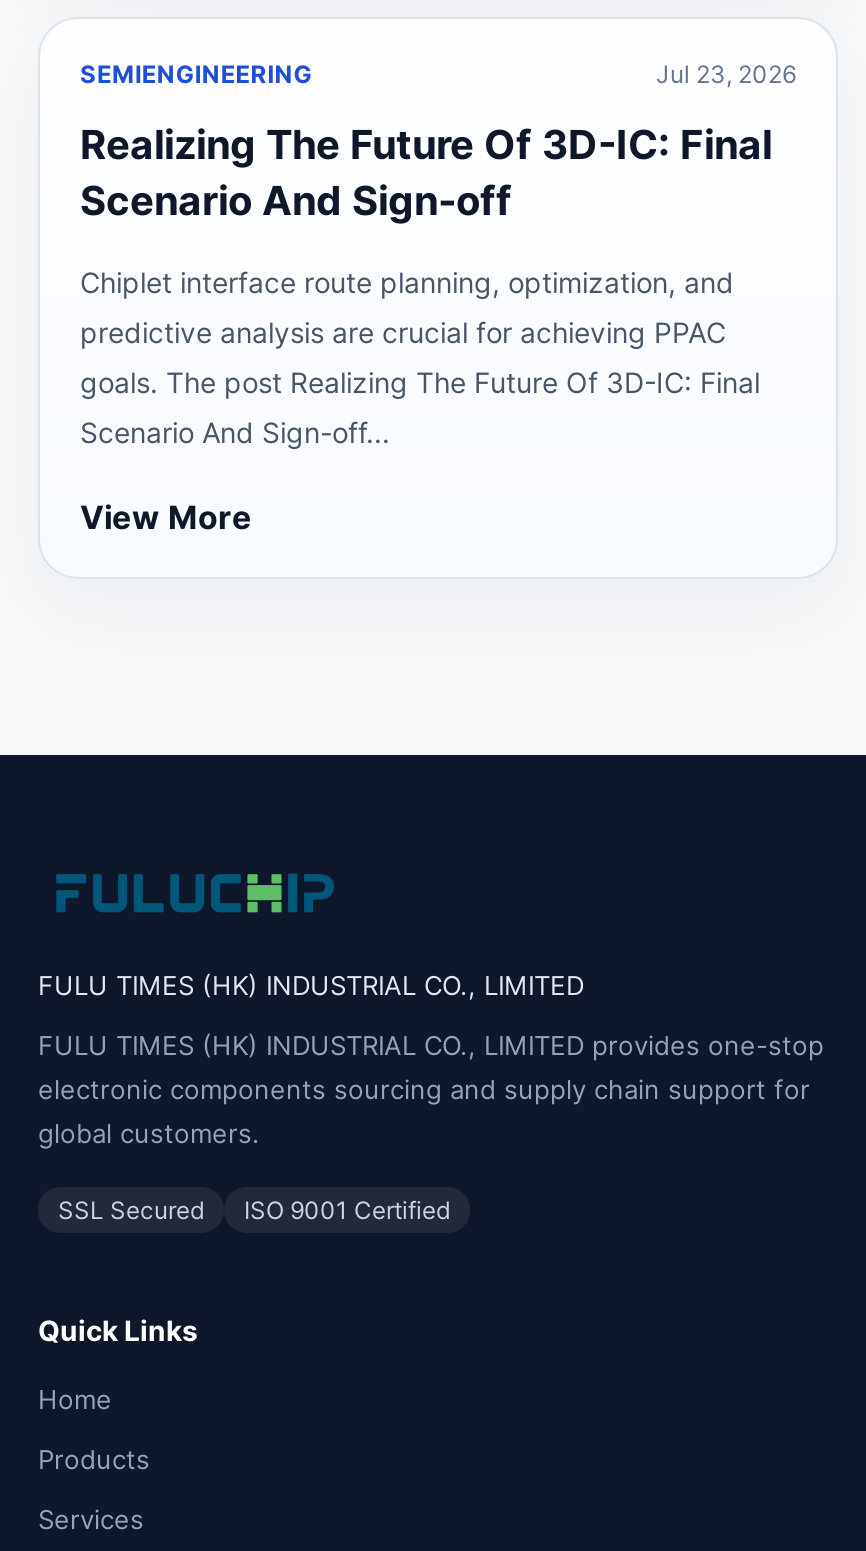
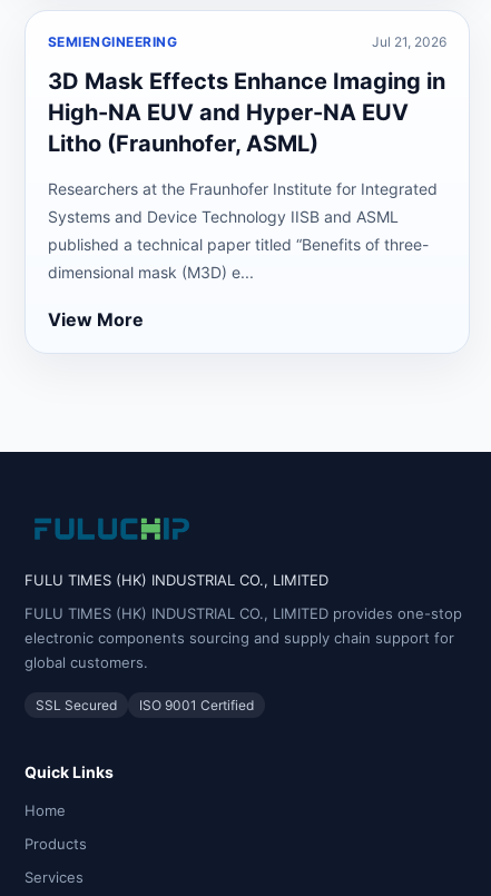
[656,59,796,89] Jul 23, 2026 -> [372,33,446,50] Jul 21, 2026
[80,121,772,225] Realizing The Future Of 3D-IC: Final | Scenario And Sign-off -> [48,68,445,157] 3D Mask Effects Enhance Imaging in | High-NA EUV and Hyper-NA EUV | Litho (Fraunhofer, ASML)
[80,265,734,299] Chiplet interface route planning, optimization, and -> [48,179,438,198] Researchers at the Fraunhofer Institute for Integrated
[80,315,726,349] predictive analysis are crucial for achieving PPAC -> [48,207,399,226] Systems and Device Technology IISB and ASML
[80,365,760,399] goals. The post Realizing The Future Of 3D-IC: Final -> [48,235,429,254] published a technical paper titled “Benefits of three-
[80,415,390,449] Scenario And Sign-off... -> [48,263,254,282] dimensional mask (M3D) e...

